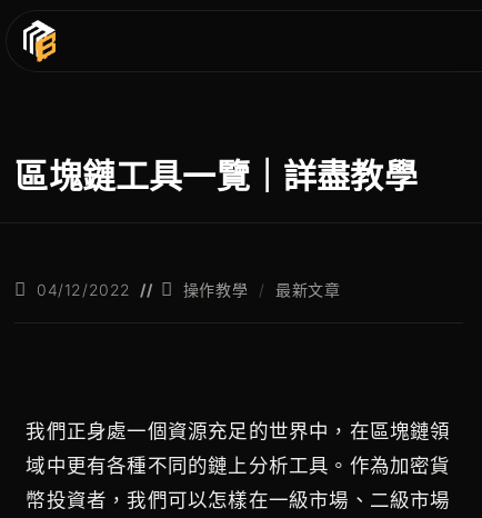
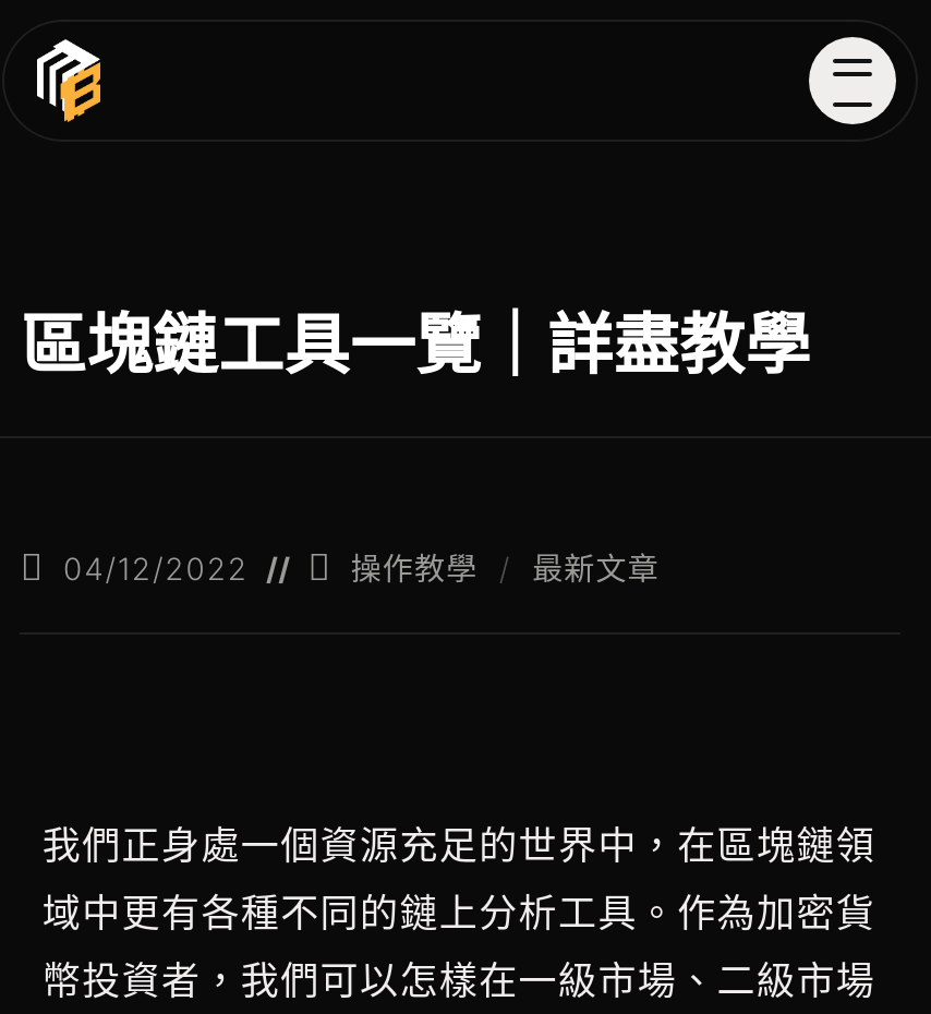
none -> [807,35,898,126] [image]

